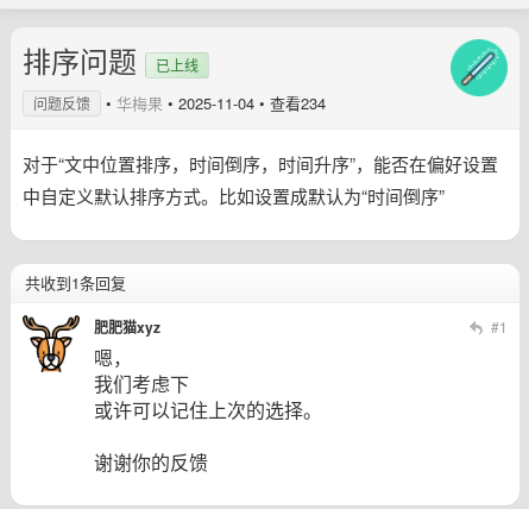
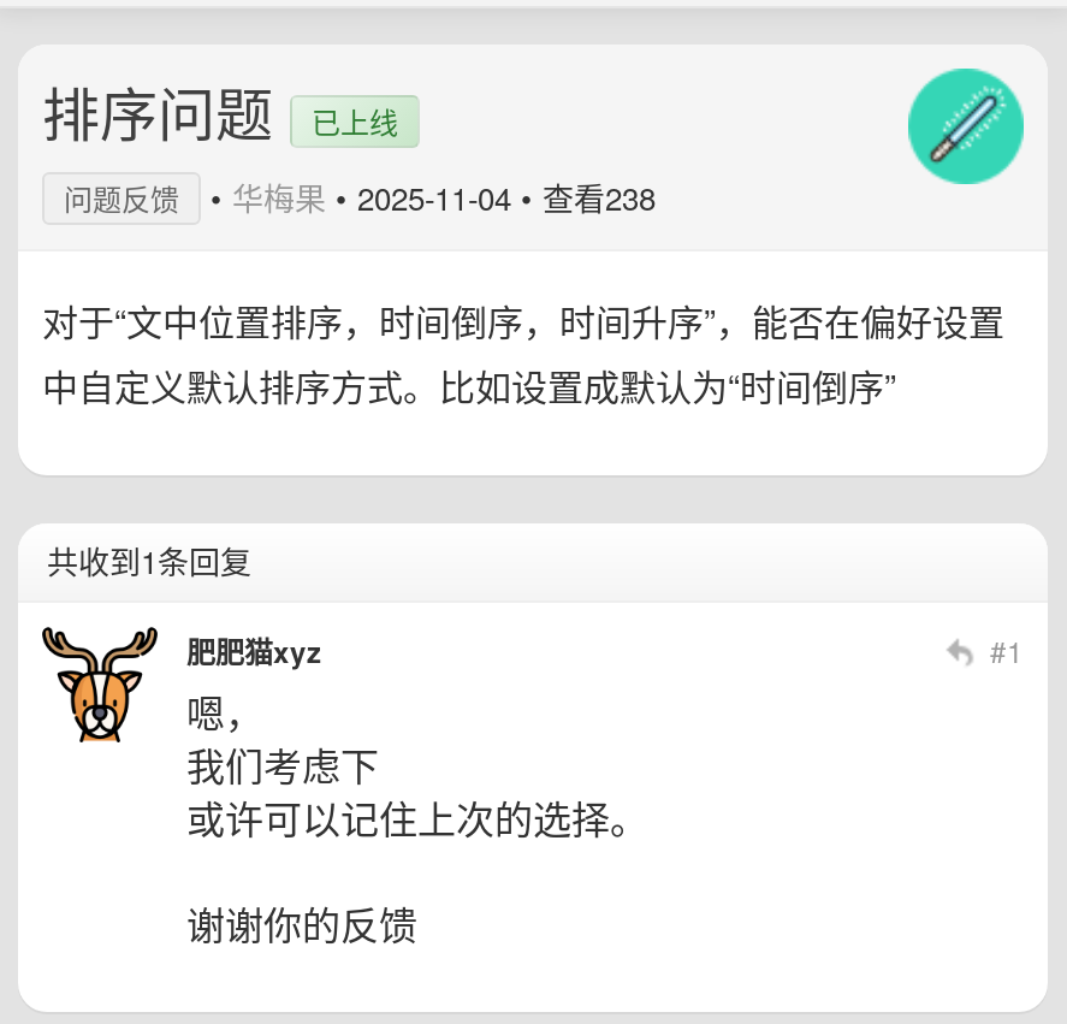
[33,92,326,114] 问题反馈 •华梅果 • 2025-11-04 • 查看234 -> [64,174,656,220] 问题反馈 •华梅果 • 2025-11-04 • 查看238

